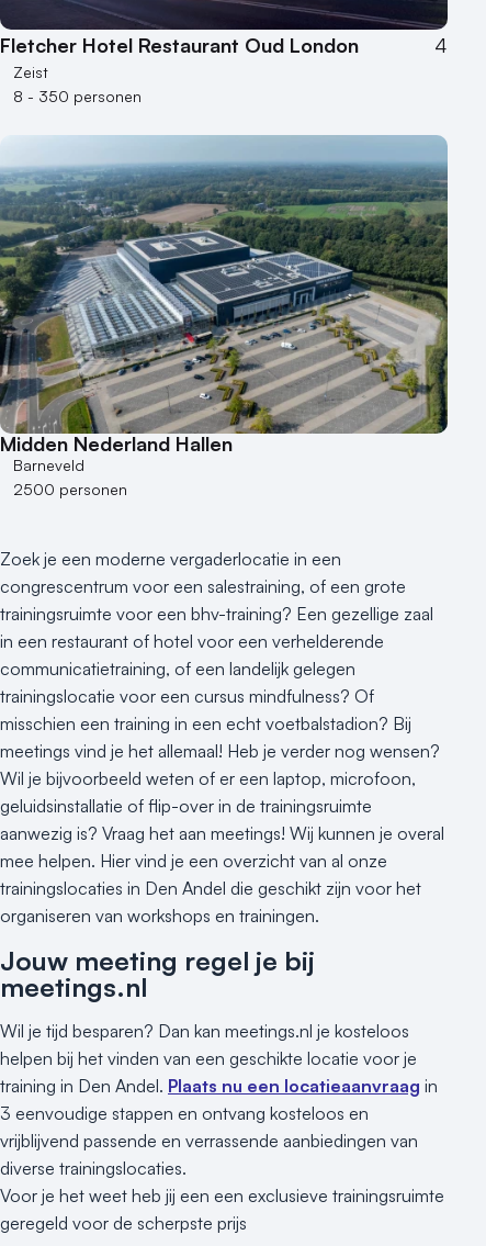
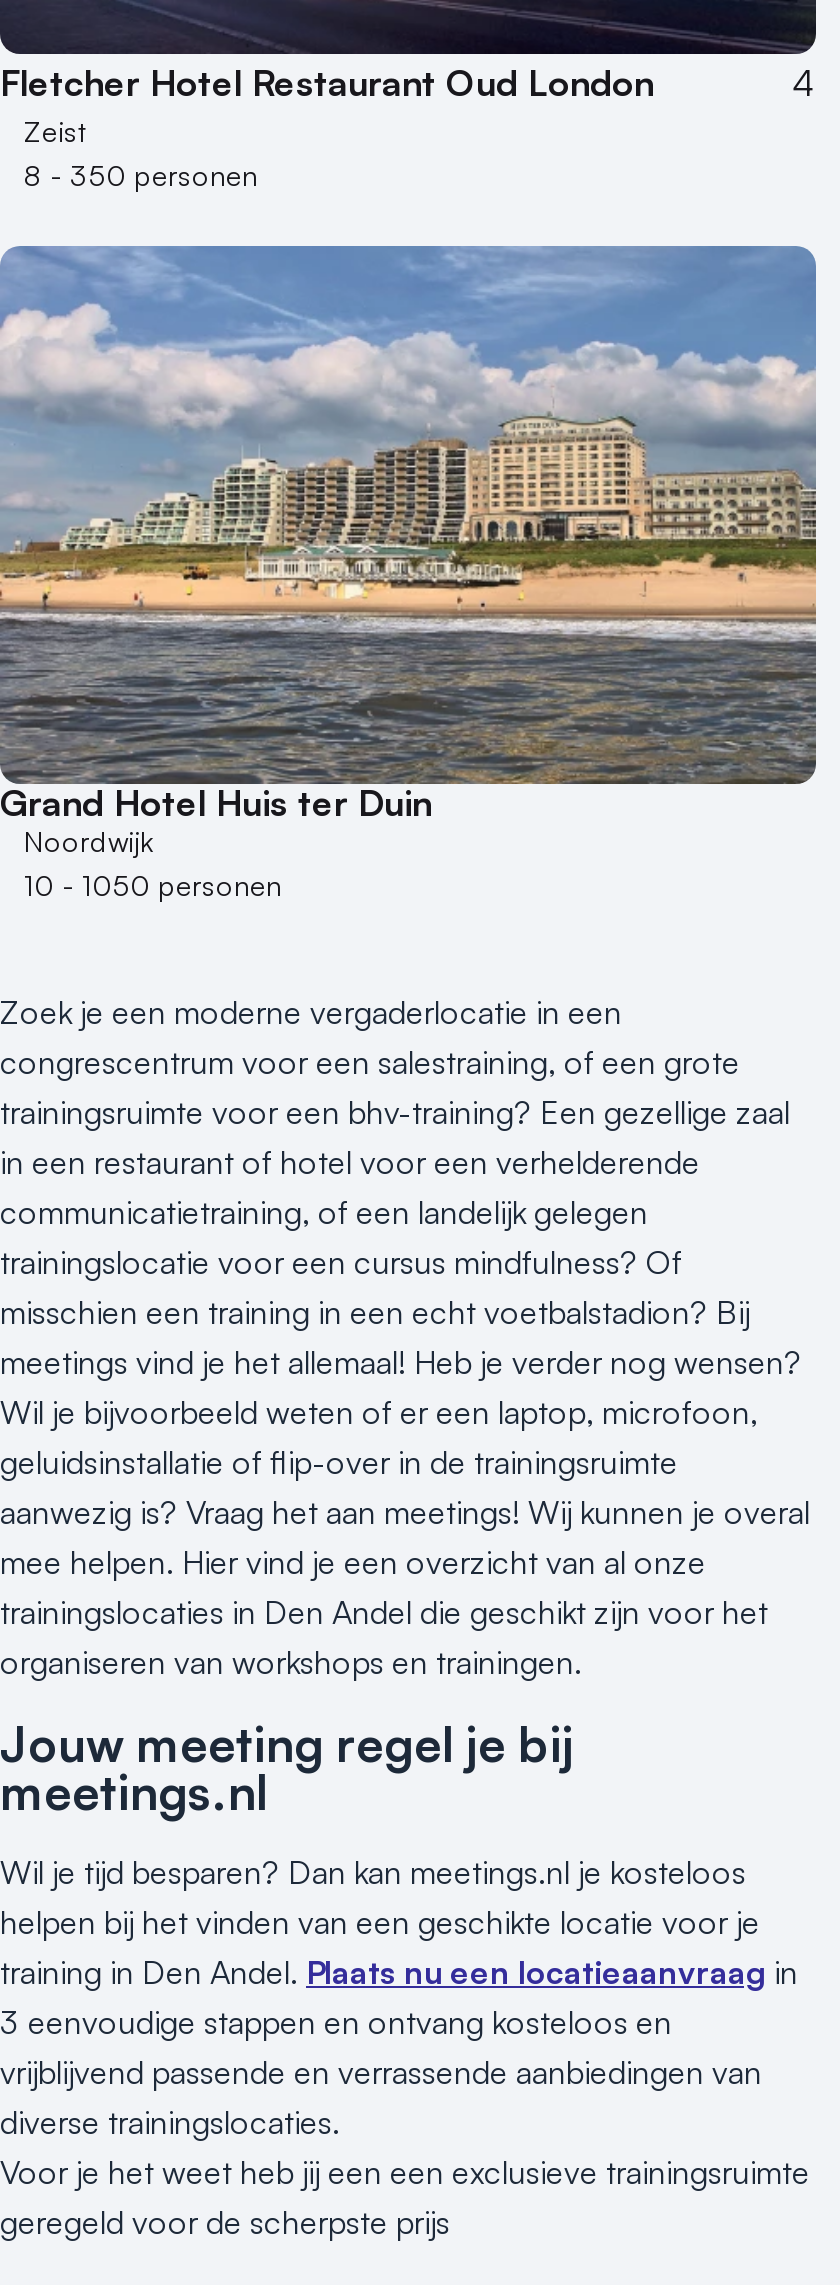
[0,136,449,498] [image] | Midden Nederland Hallen | Barneveld | 2500 personen -> [0,246,818,901] [image] | Grand Hotel Huis ter Duin | Noordwijk | 10 - 1050 personen

